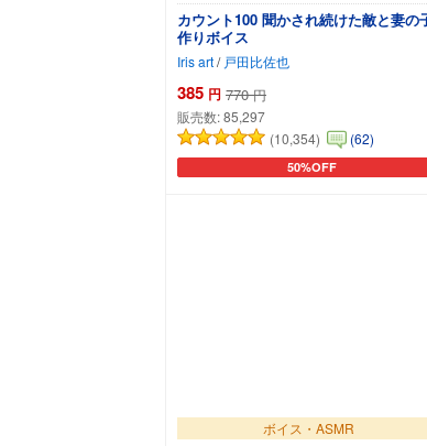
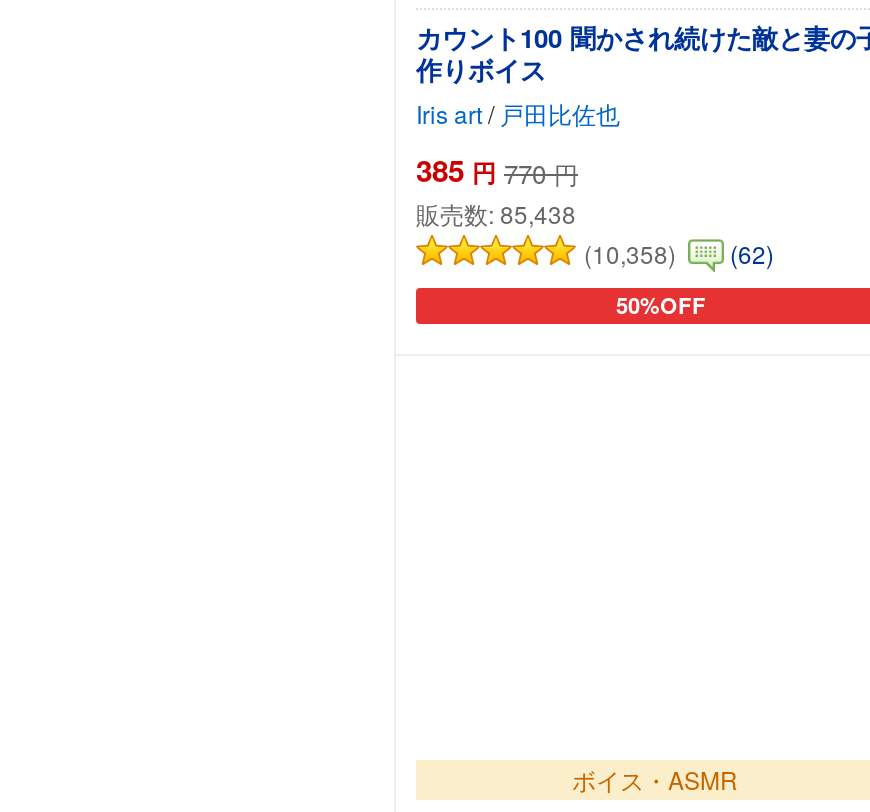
[177,107,265,126] 販売数: 85,297 -> [416,197,576,231] 販売数: 85,438
[270,129,374,148] (10,354) (62) -> [584,236,774,271] (10,358) (62)

